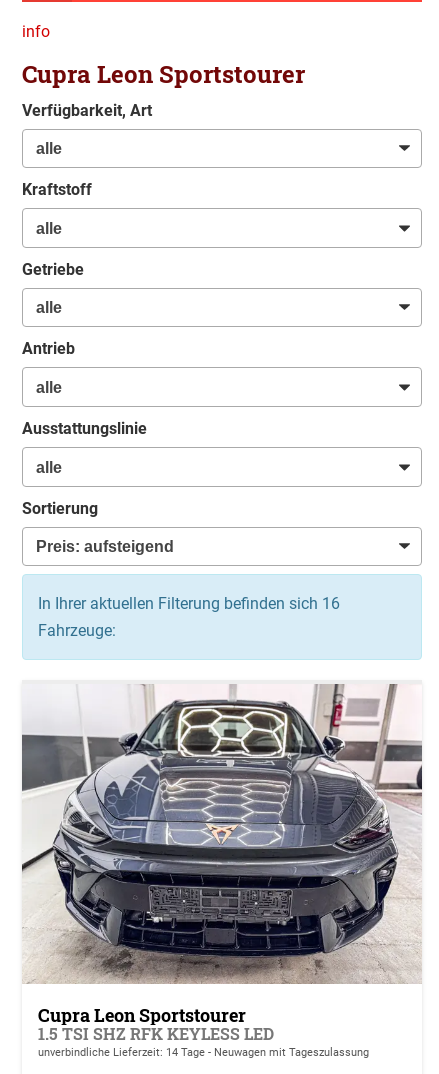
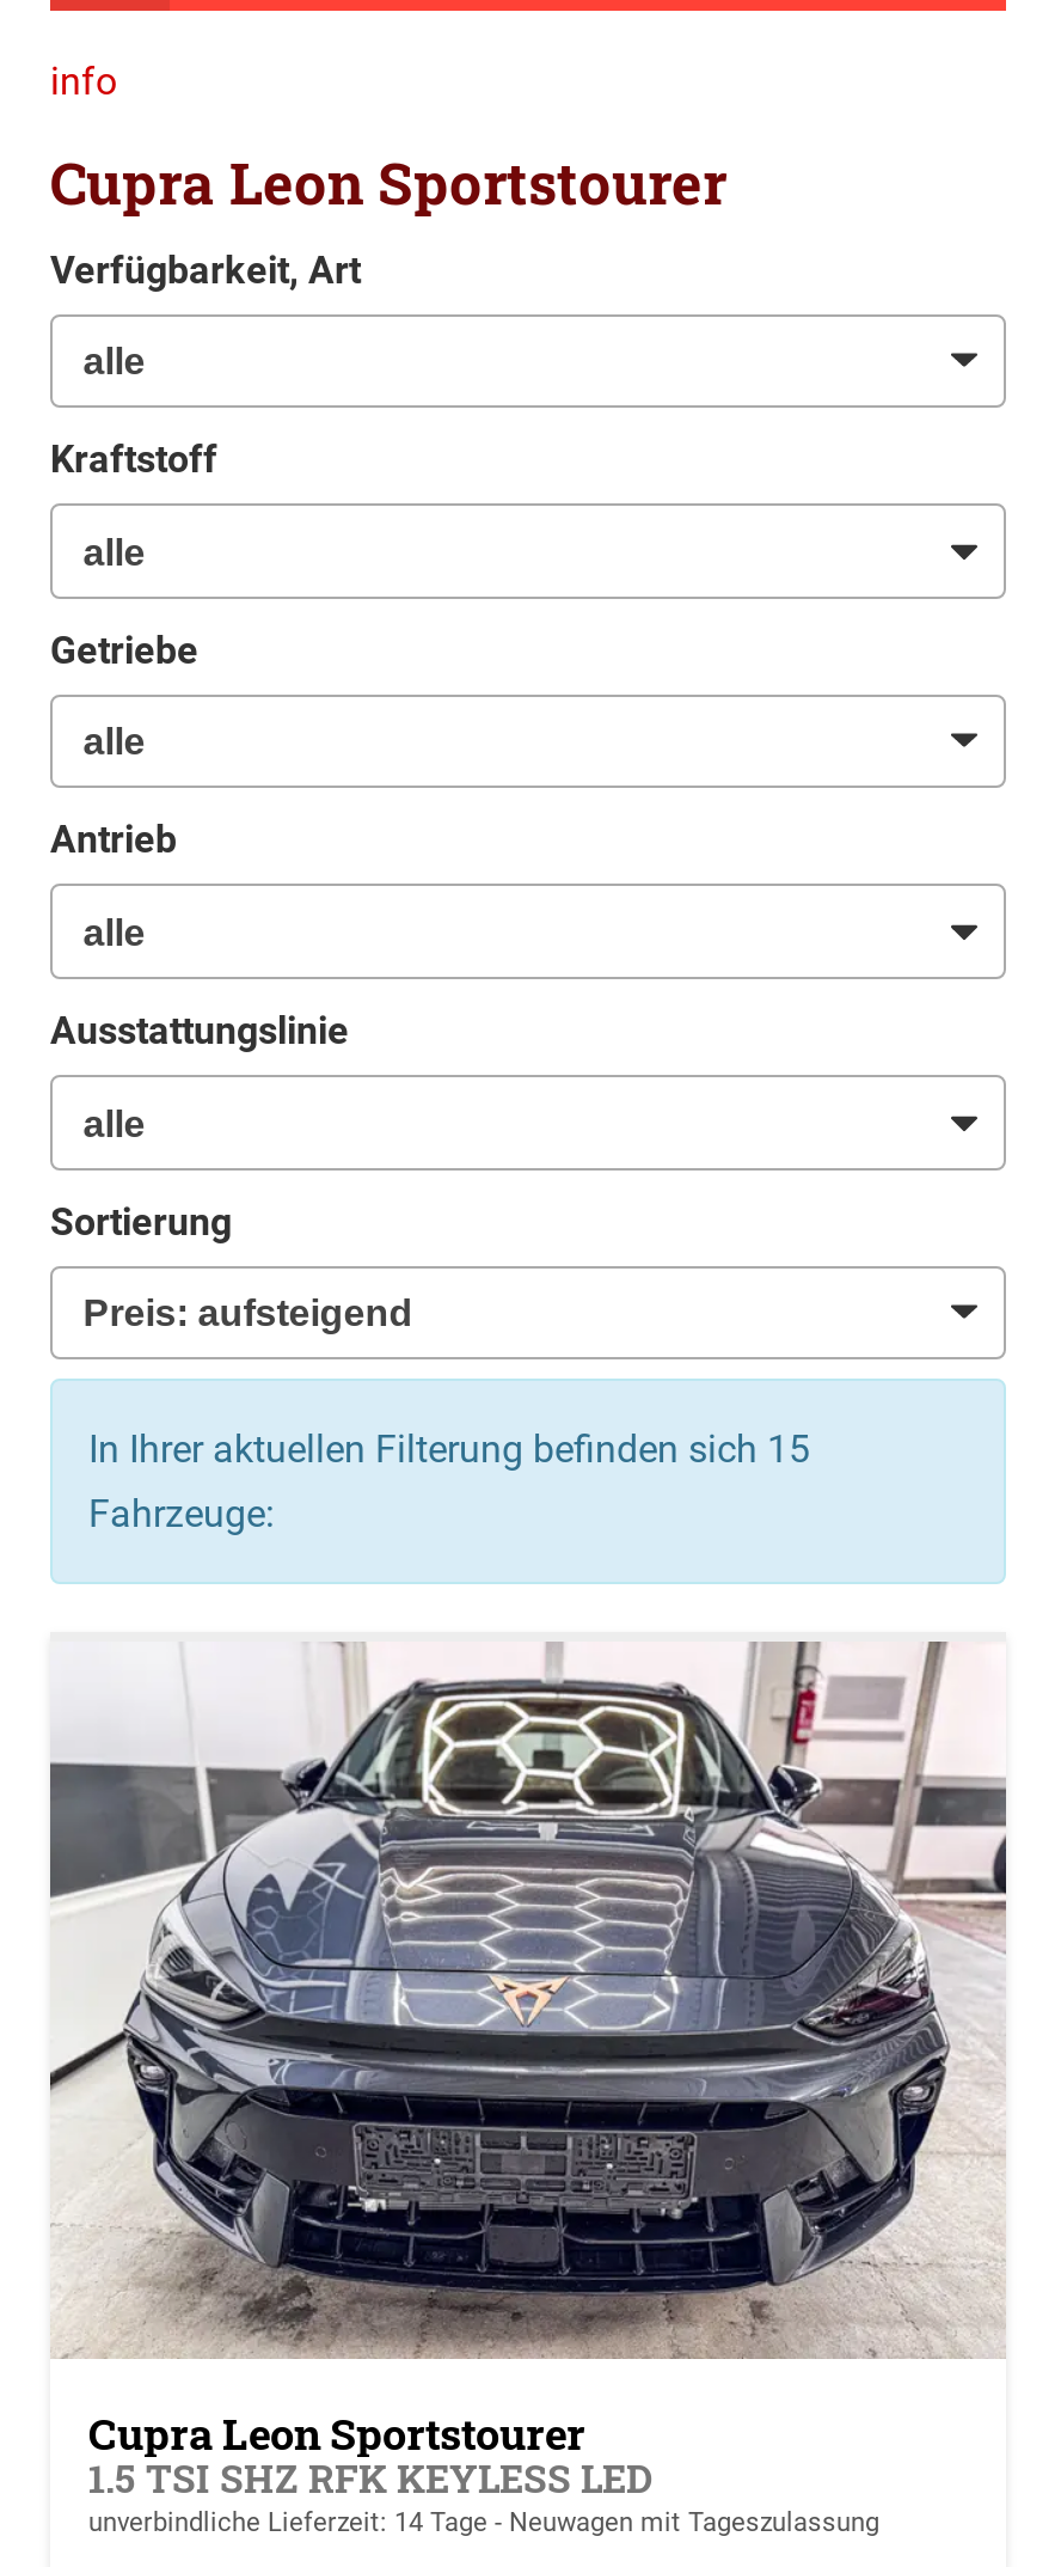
[38,594,340,613] In Ihrer aktuellen Filterung befinden sich 16 -> [88,1427,810,1472] In Ihrer aktuellen Filterung befinden sich 15

